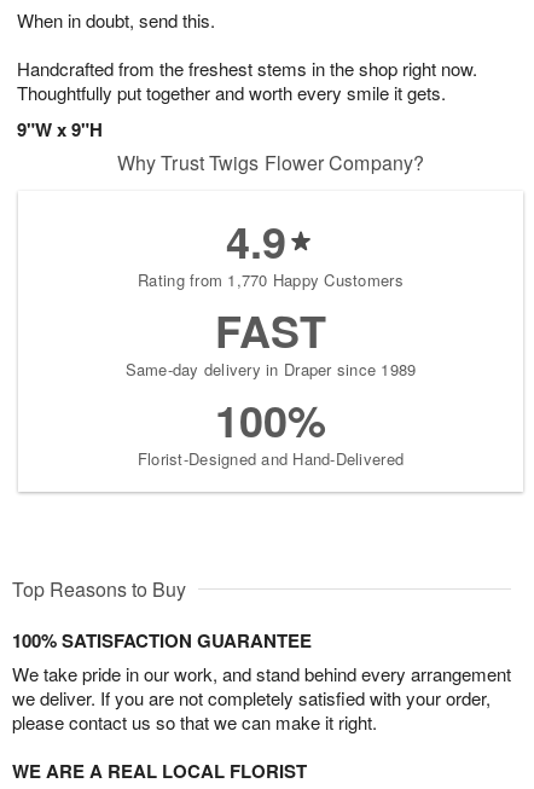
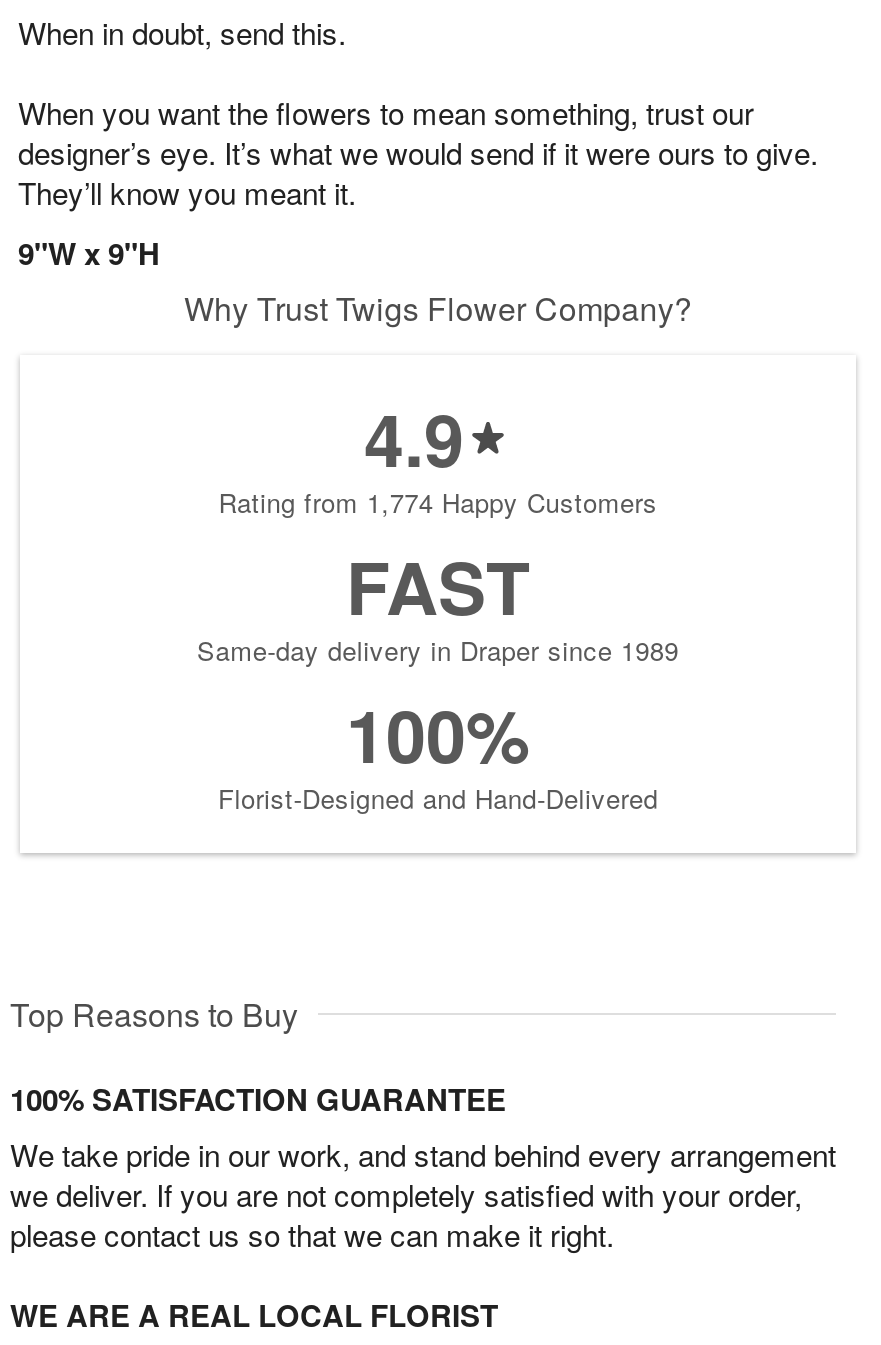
[17,56,477,106] Handcrafted from the freshest stems in the shop right now. | Thoughtfully put together and worth every smile it gets. -> [18,92,818,214] When you want the flowers to mean something, trust our | designer’s eye. It’s what we would send if it were ours to give. | They’ll know you meant it.
[138,269,403,292] Rating from 1,770 Happy Customers -> [218,484,658,522] Rating from 1,774 Happy Customers

